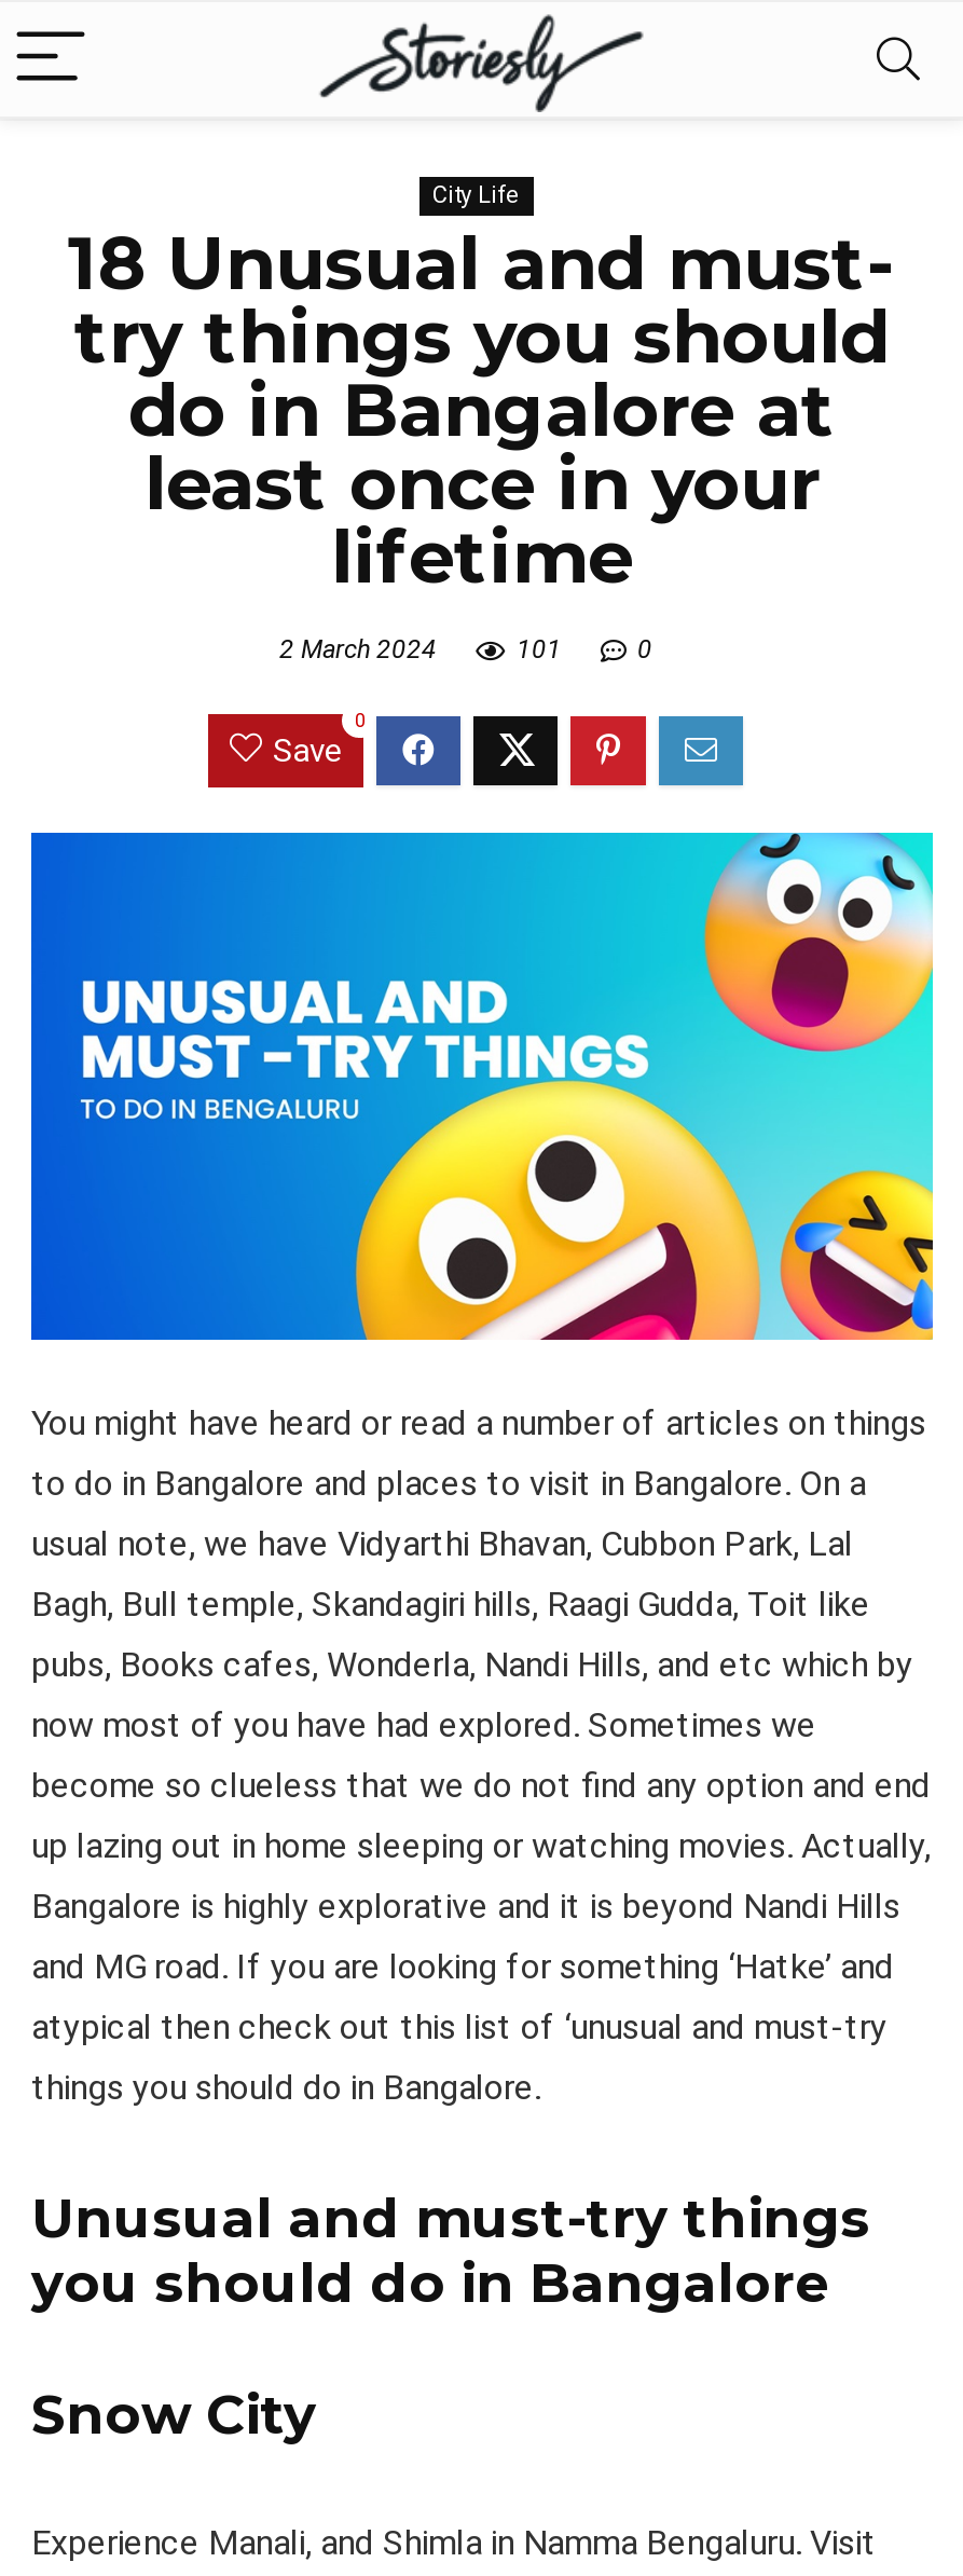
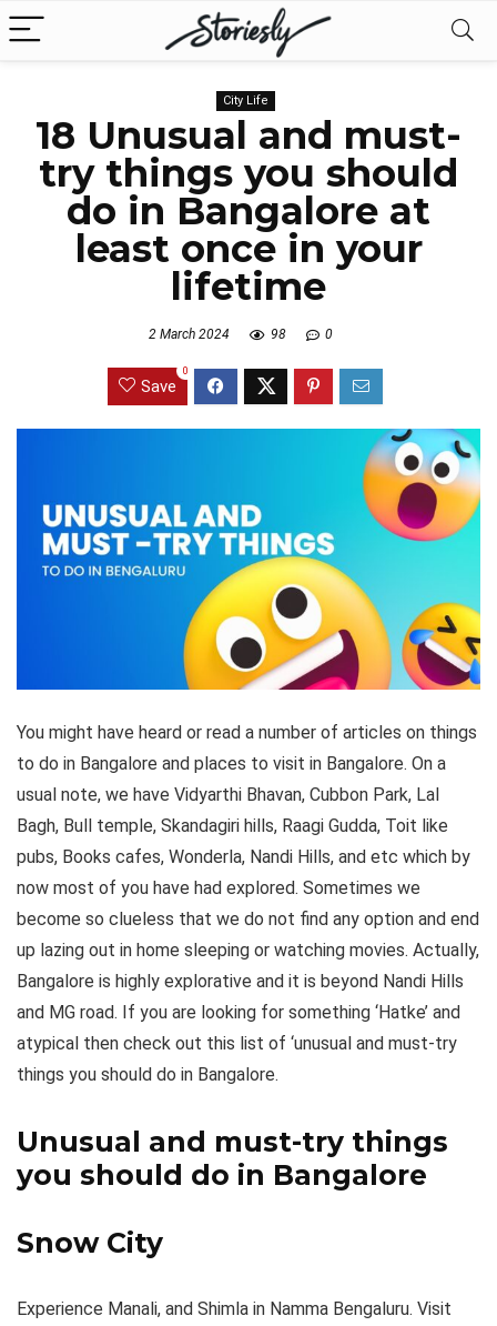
[517,634,562,664] 101 -> [270,327,286,342] 98

